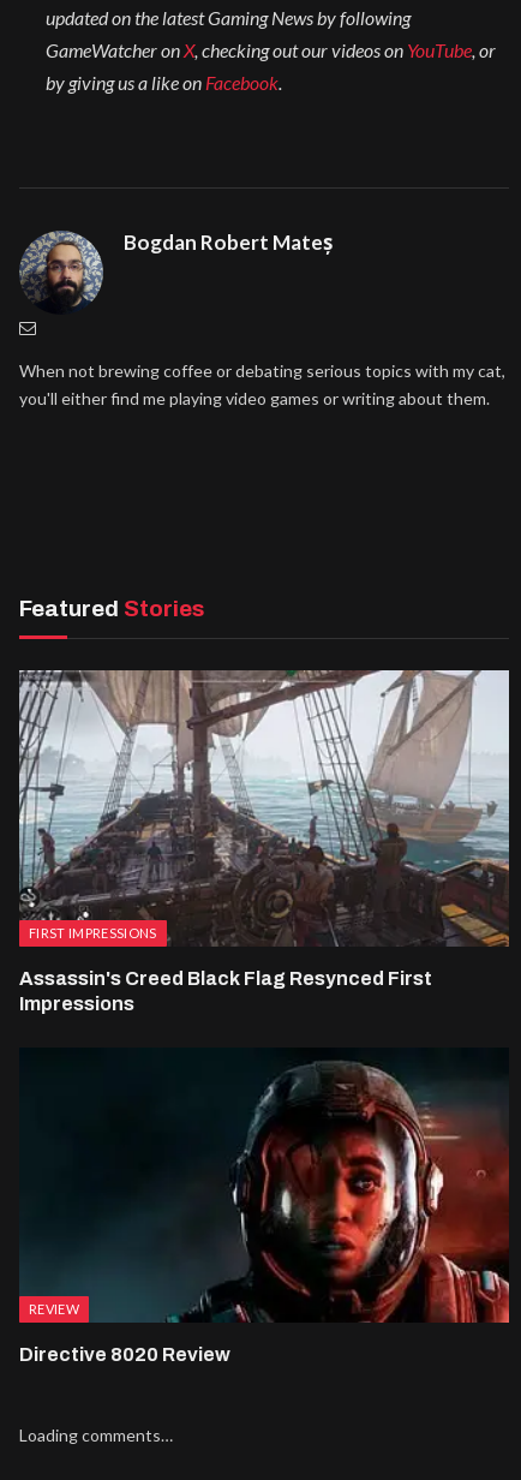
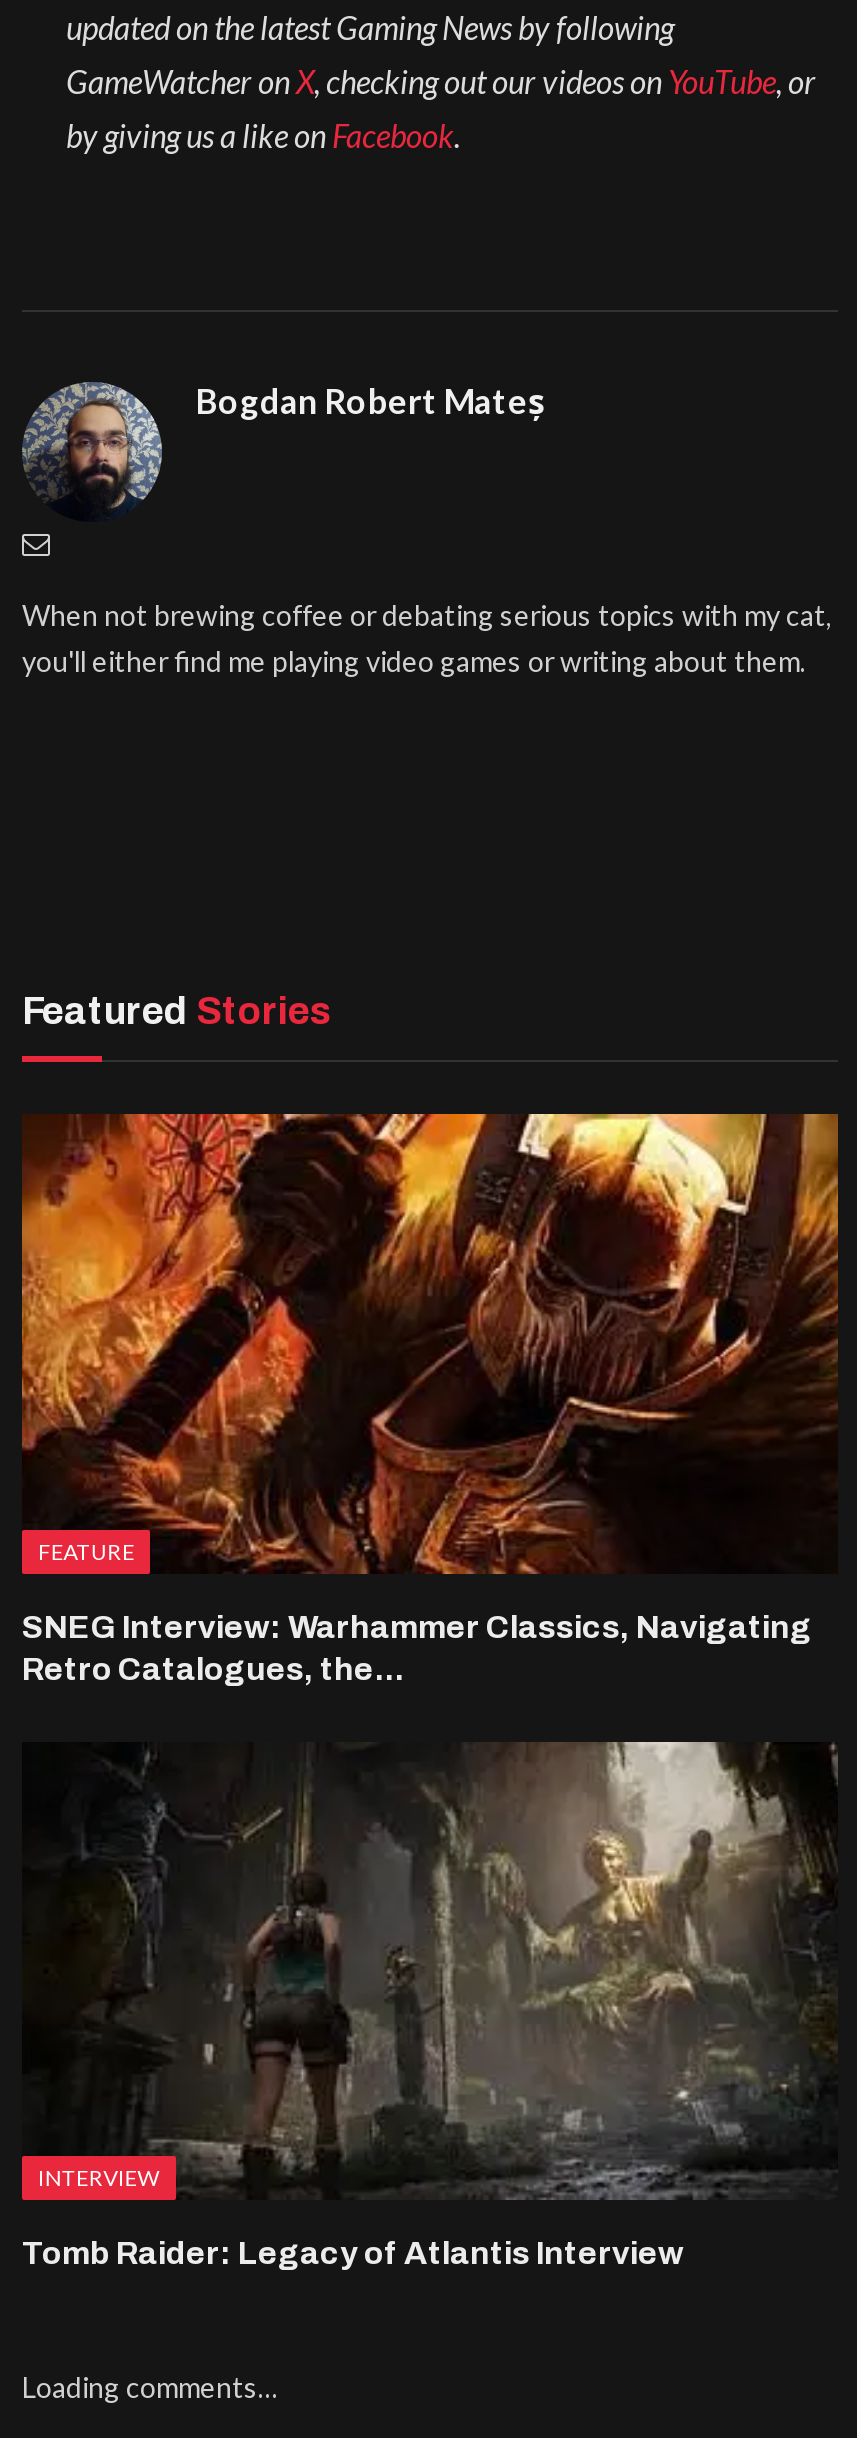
[18,669,510,947] [image] | FIRST IMPRESSIONS -> [20,1112,840,1576] [image] | FEATURE
[19,968,432,1013] Assassin's Creed Black Flag Resynced First | Impressions -> [22,1609,812,1685] SNEG Interview: Warhammer Classics, Navigating | Retro Catalogues, the...
[19,1048,510,1324] [image] | REVIEW -> [24,1740,838,2200] [image] | INTERVIEW
[19,1344,230,1365] Directive 8020 Review -> [22,2236,684,2270] Tomb Raider: Legacy of Atlantis Interview

